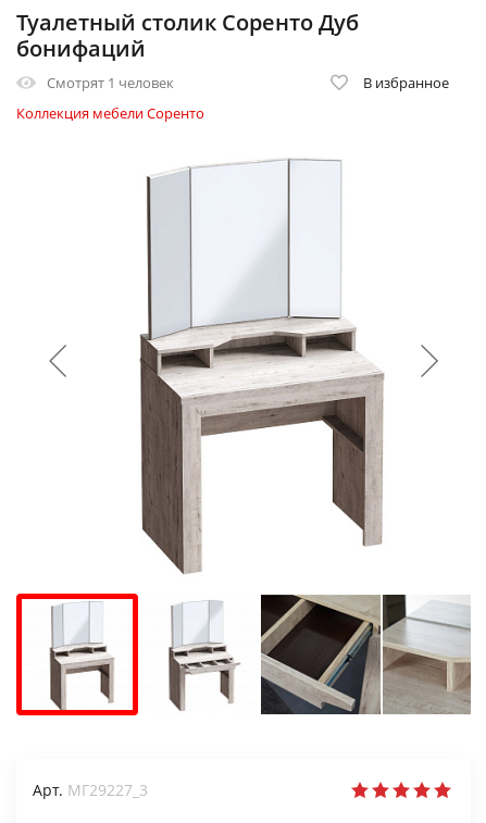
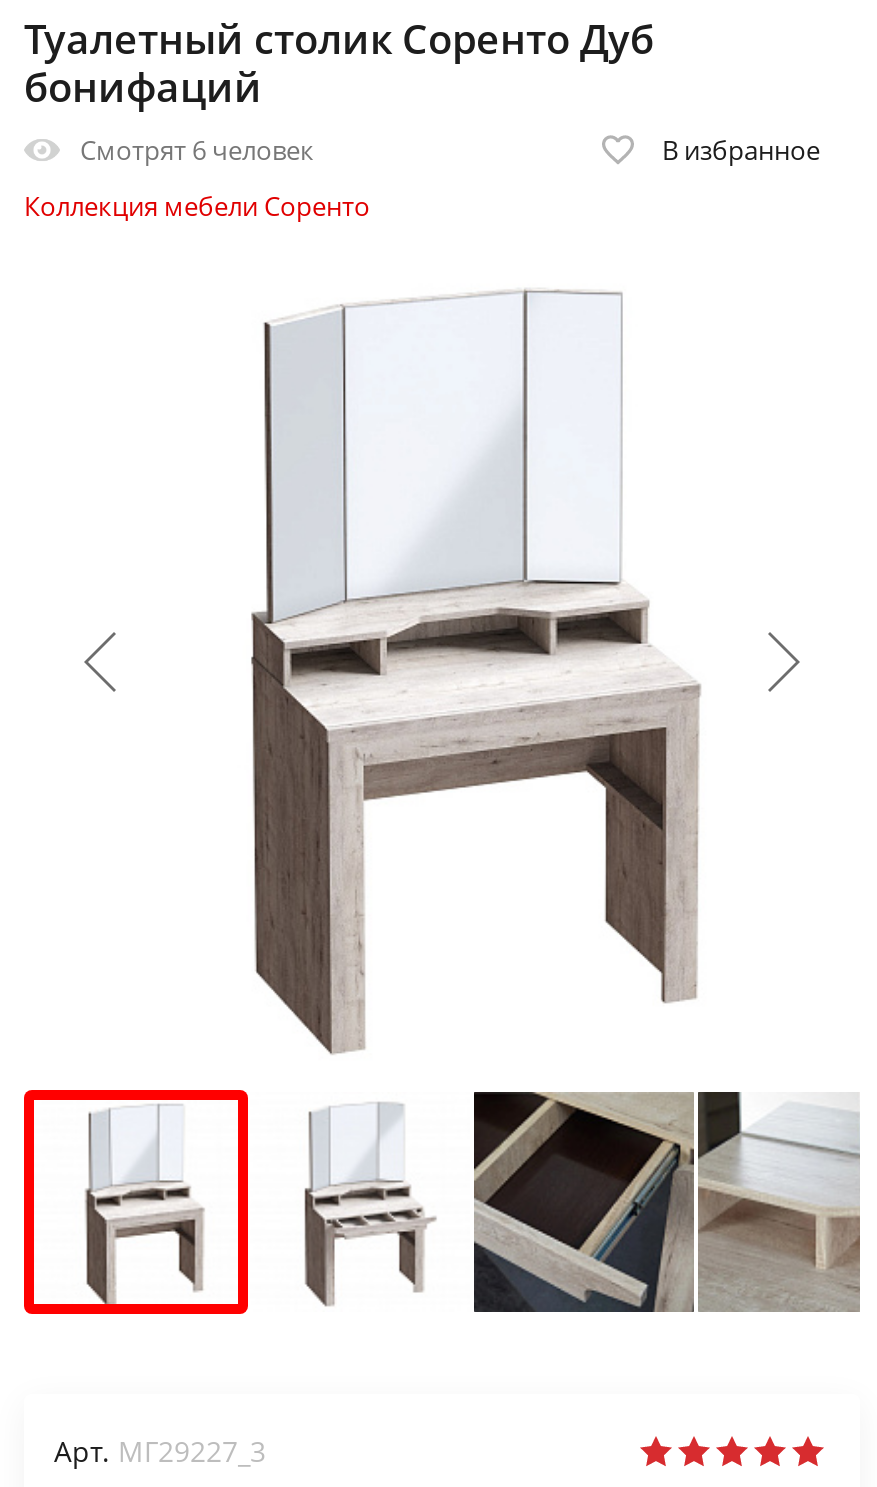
[47,73,174,92] Смотрят 1 человек -> [80,132,314,168] Смотрят 6 человек

